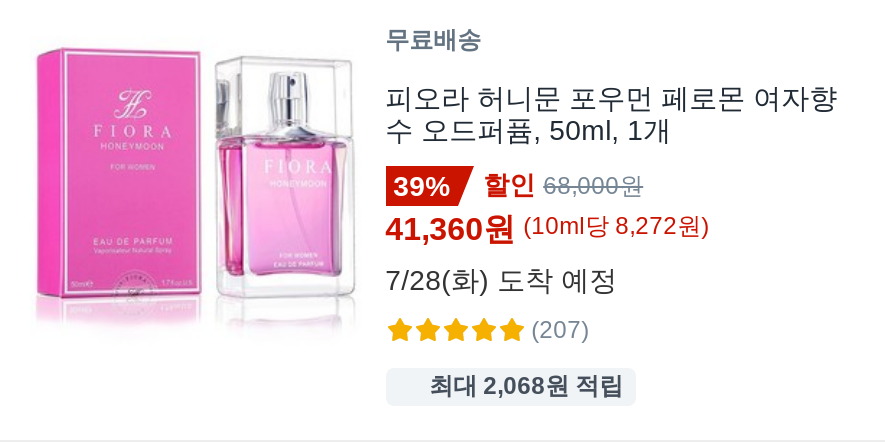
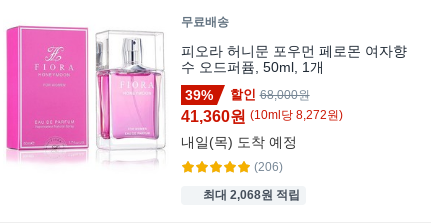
[385,264,617,296] 7/28(화) 도착 예정 -> [181,134,297,150] 내일(목) 도착 예정
[531,315,589,343] (207) -> [254,159,283,173] (206)

